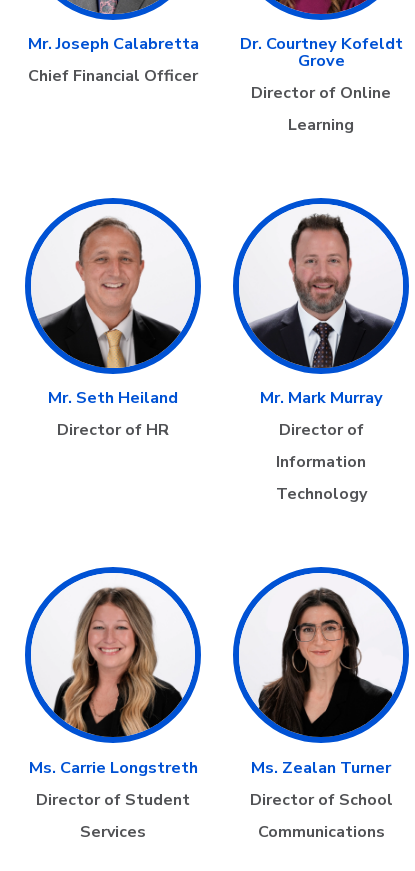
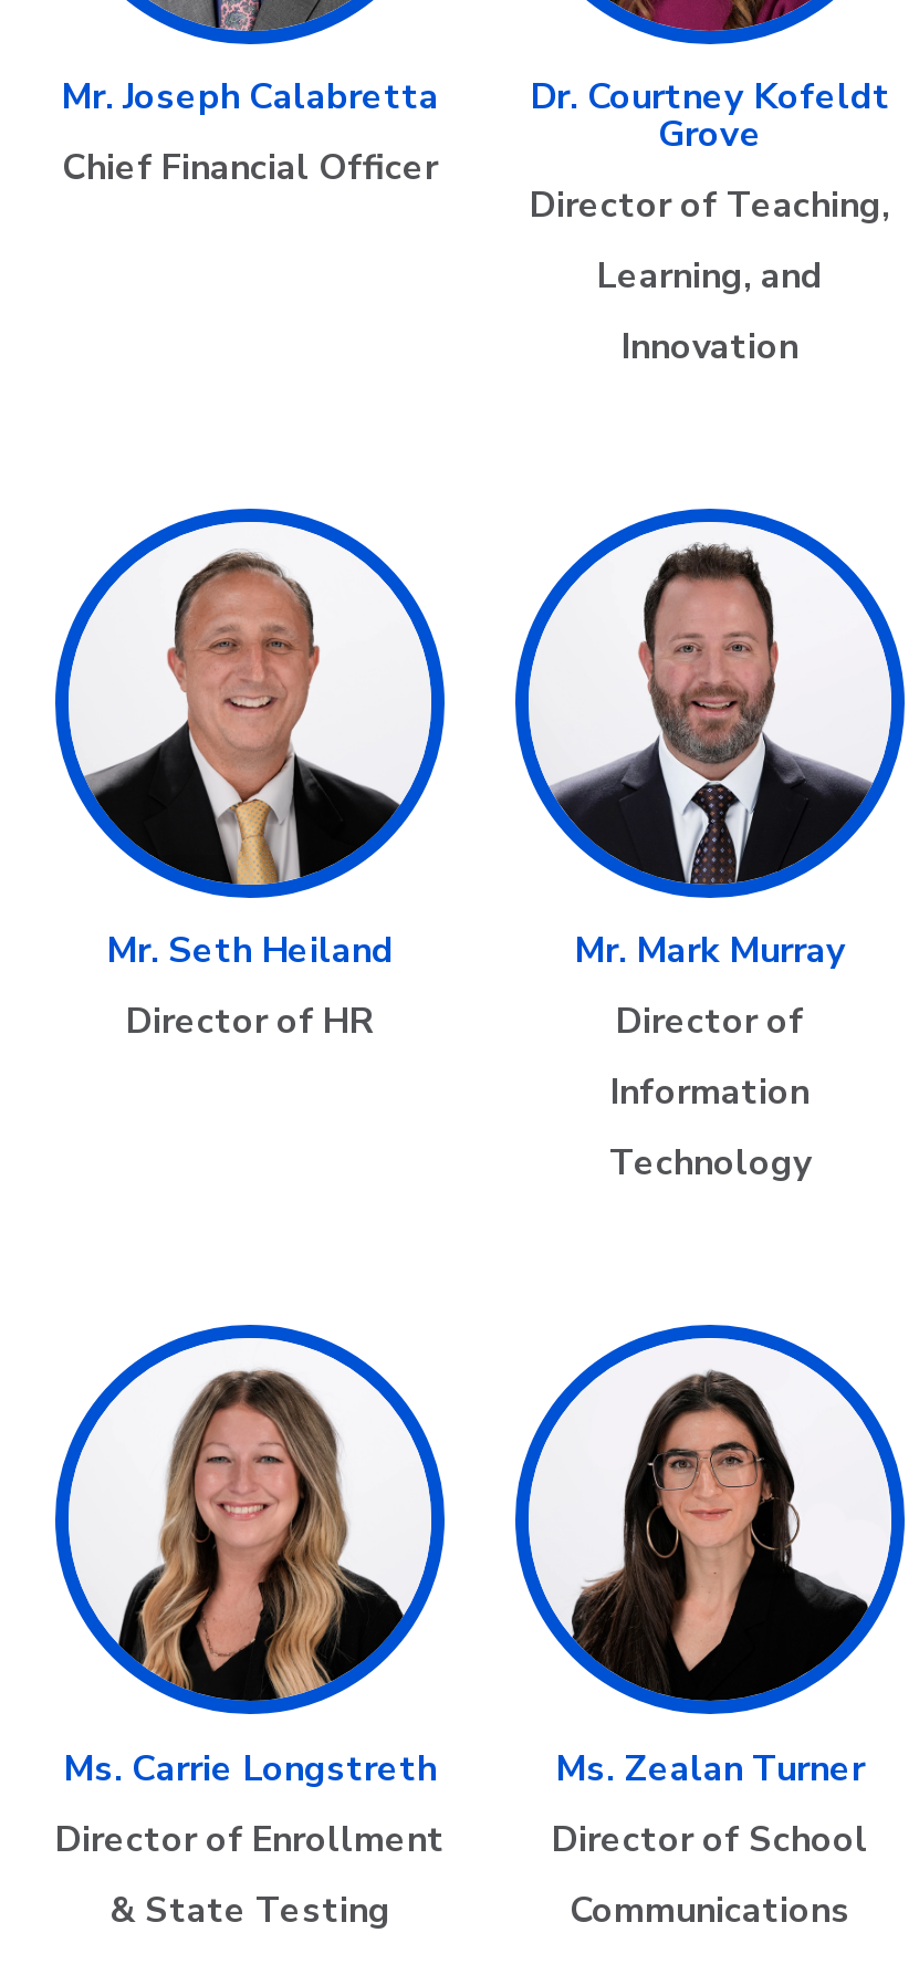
[251,82,391,136] Director of Online | Learning -> [530,182,890,372] Director of Teaching, | Learning, and | Innovation
[36,789,190,811] Director of Student -> [55,1815,445,1864] Director of Enrollment
[80,821,146,843] Services -> [109,1886,390,1934] & State Testing

